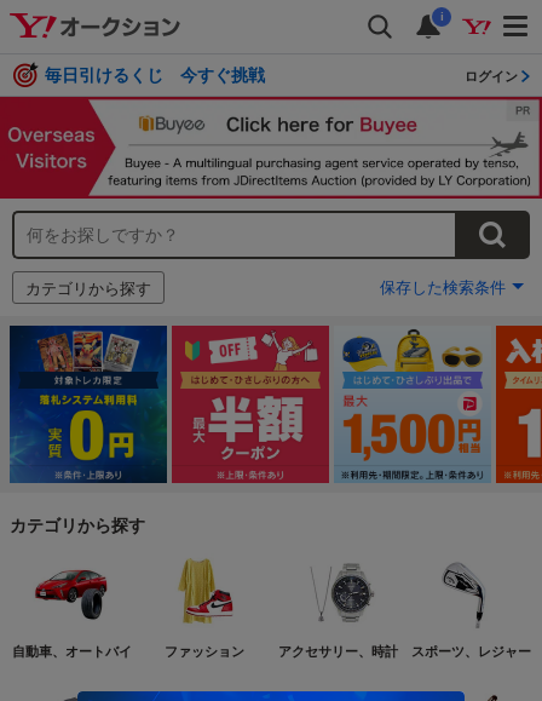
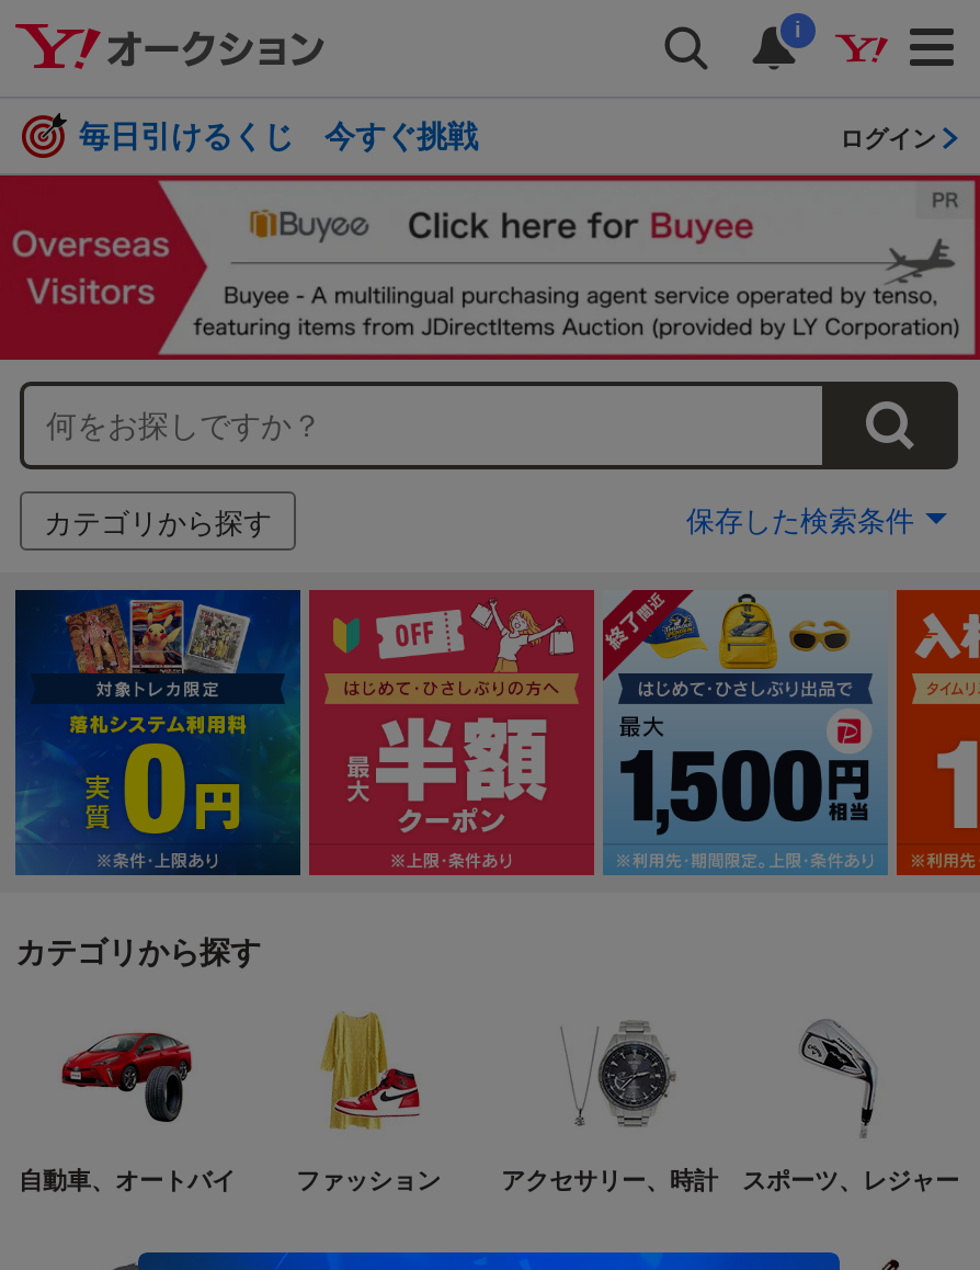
[334,326,490,482] [image] -> [601,588,888,875] [image]

